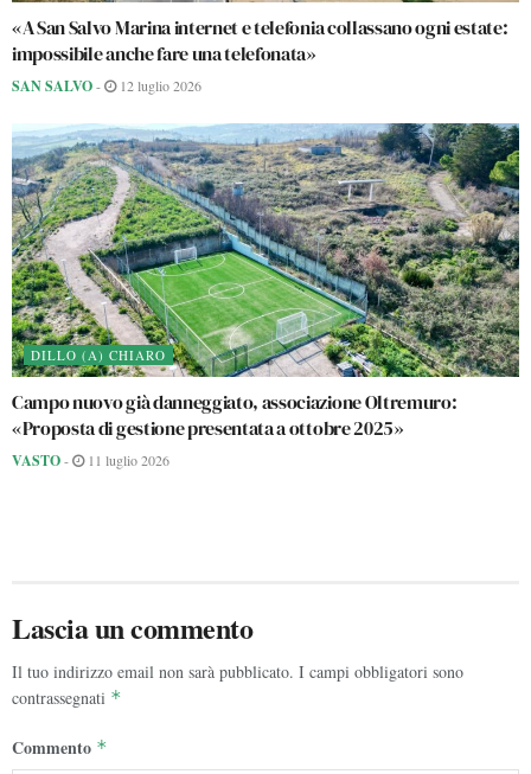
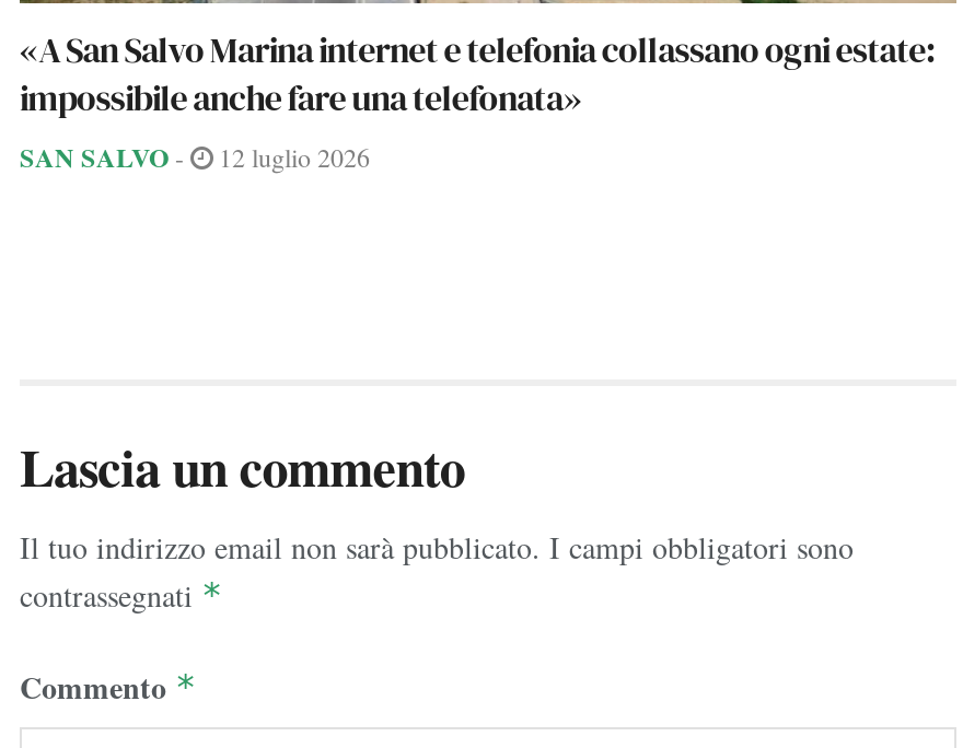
[11,122,520,470] [image] | DILLO (A) CHIARO | Campo nuovo già danneggiato, associazione Oltremuro: | «Proposta di gestione presentata a ottobre 2025» | VASTO - | 11 luglio 2026 -> none

